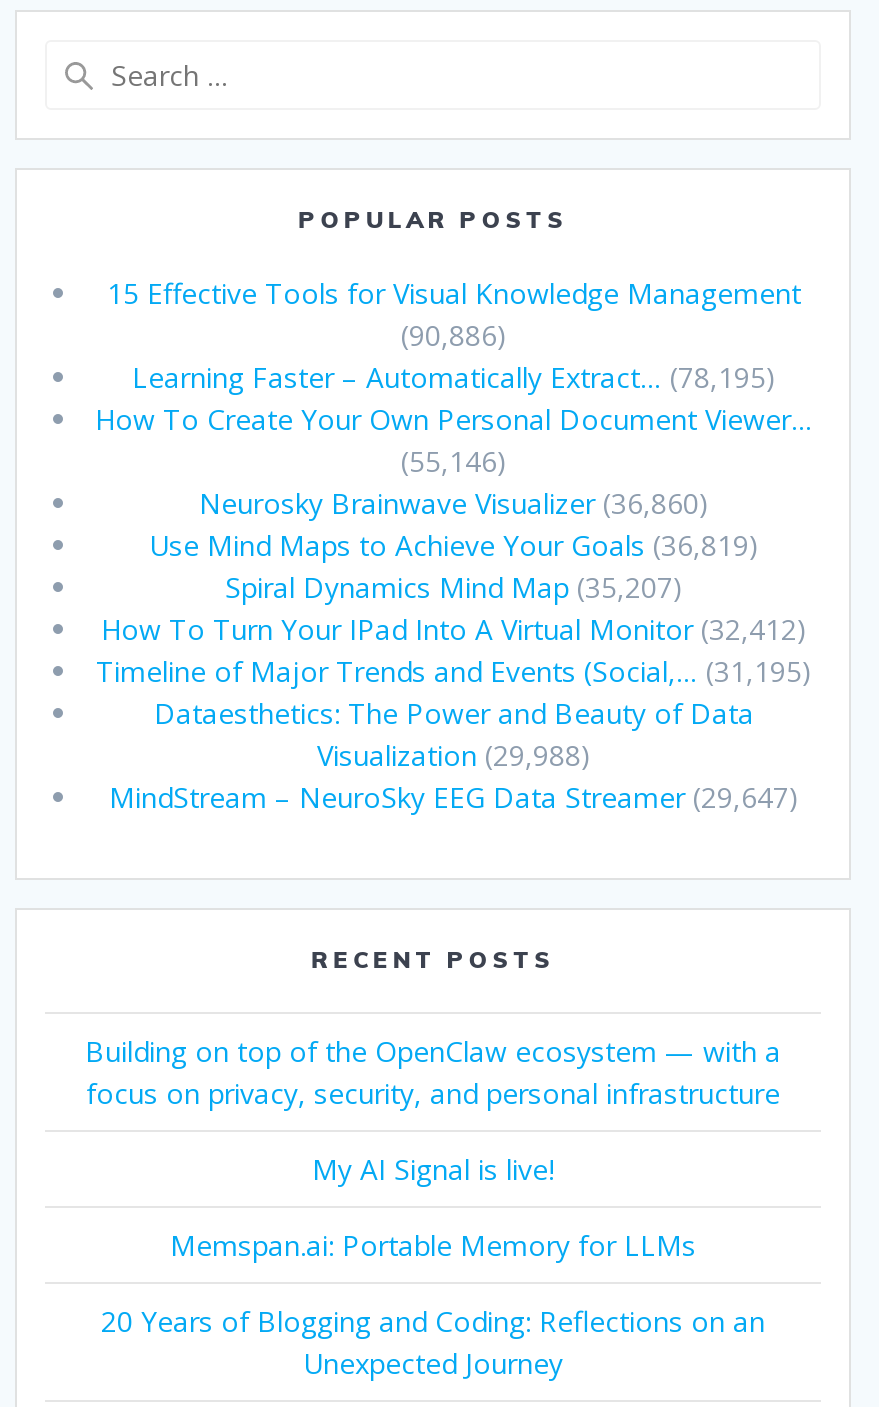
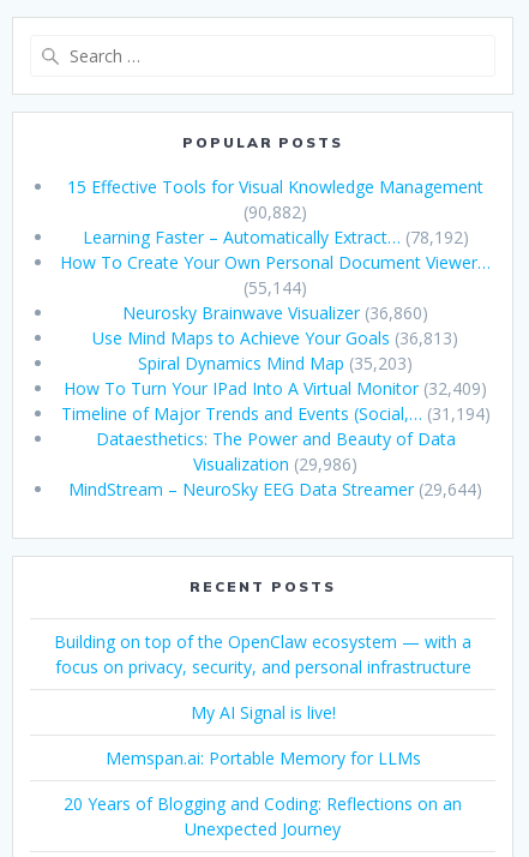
[401,315,507,353] (90,886) -> [244,200,307,223] (90,882)
[132,357,776,395] Learning Faster – Automatically Extract… (78,195) -> [82,225,468,248] Learning Faster – Automatically Extract… (78,192)
[401,441,507,479] (55,146) -> [244,276,307,298] (55,144)
[149,525,759,563] Use Mind Maps to Achieve Your Goals (36,819) -> [92,326,458,349] Use Mind Maps to Achieve Your Goals (36,813)
[225,567,683,605] Spiral Dynamics Mind Map (35,207) -> [138,351,413,374] Spiral Dynamics Mind Map (35,203)
[101,609,807,647] How To Turn Your IPad Into A Virtual Monitor (32,412) -> [64,376,487,399] How To Turn Your IPad Into A Virtual Monitor (32,409)
[96,651,812,689] Timeline of Major Trends and Events (Social,… (31,195) -> [61,402,490,424] Timeline of Major Trends and Events (Social,… (31,194)
[317,735,591,773] Visualization (29,988) -> [193,452,357,475] Visualization (29,986)
[109,777,799,815] MindStream – NeuroSky EEG Data Streamer (29,647) -> [68,477,482,500] MindStream – NeuroSky EEG Data Streamer (29,644)

